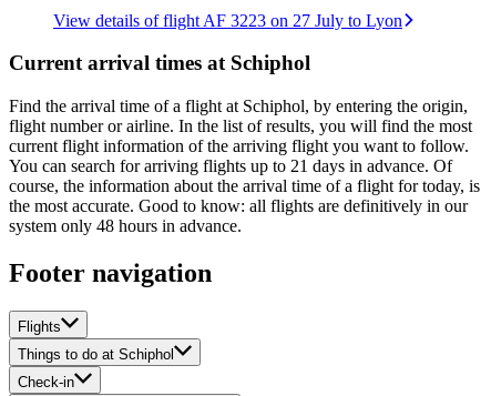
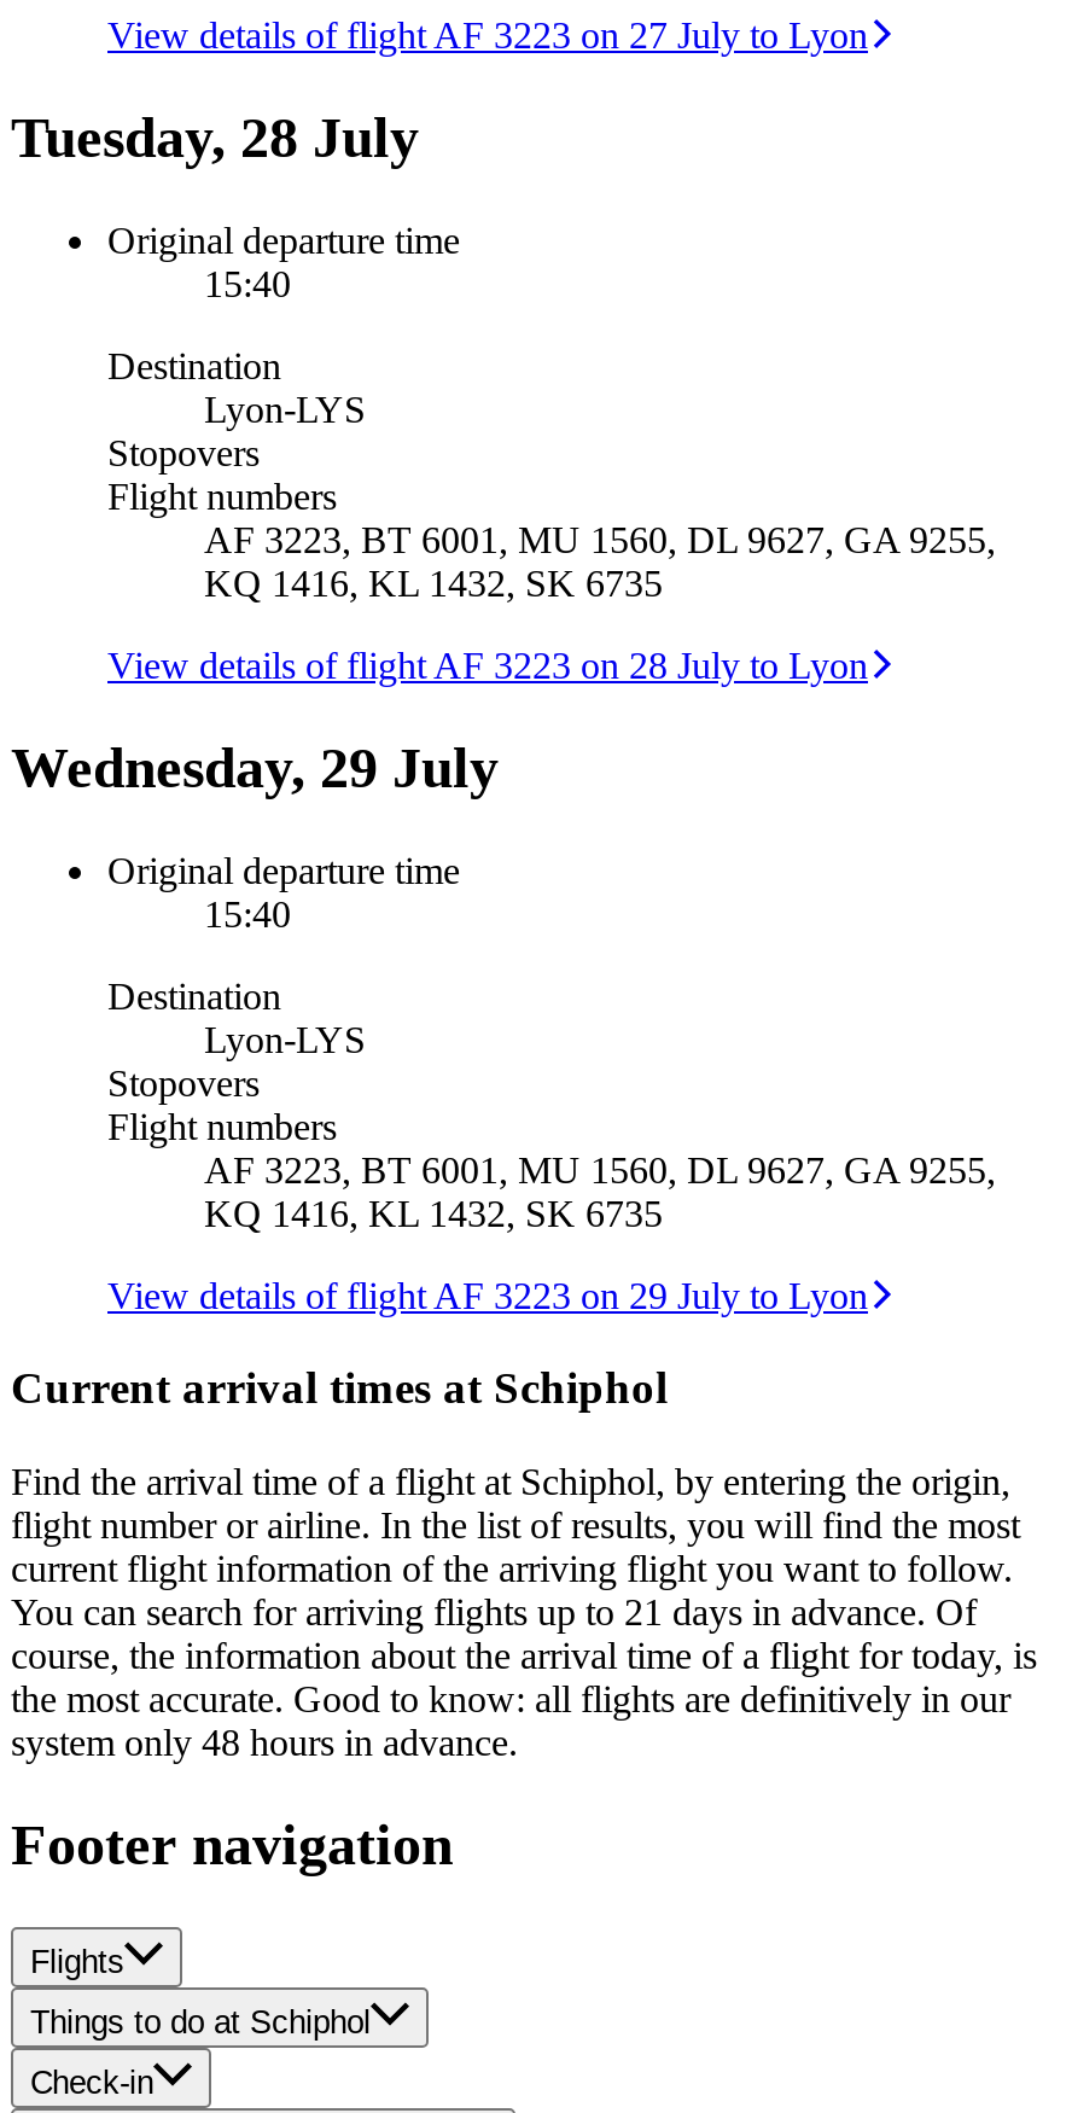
none -> [11,106,996,1315] Tuesday, 28 July | Original departure time | 15:40 | Destination | Lyon-LYS | Stopovers | Flight numbers | AF 3223, BT 6001, MU 1560, DL 9627, GA 9255, | KQ 1416, KL 1432, SK 6735 | View details of flight AF 3223 on 28 July to Lyon | Wednesday, 29 July | Original departure time | 15:40 | Destination | Lyon-LYS | Stopovers | Flight numbers | AF 3223, BT 6001, MU 1560, DL 9627, GA 9255, | KQ 1416, KL 1432, SK 6735 | View details of flight AF 3223 on 29 July to Lyon

